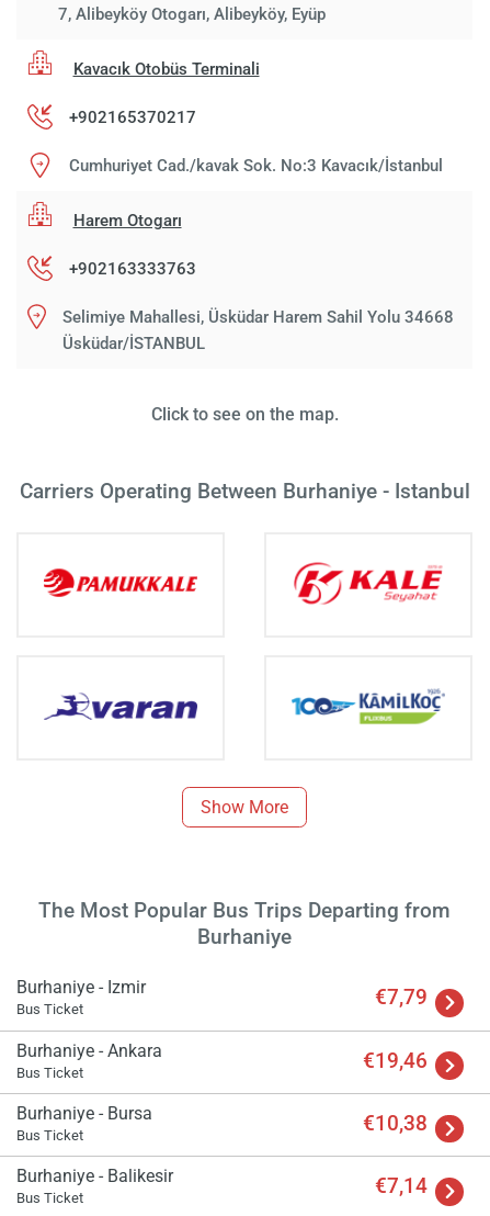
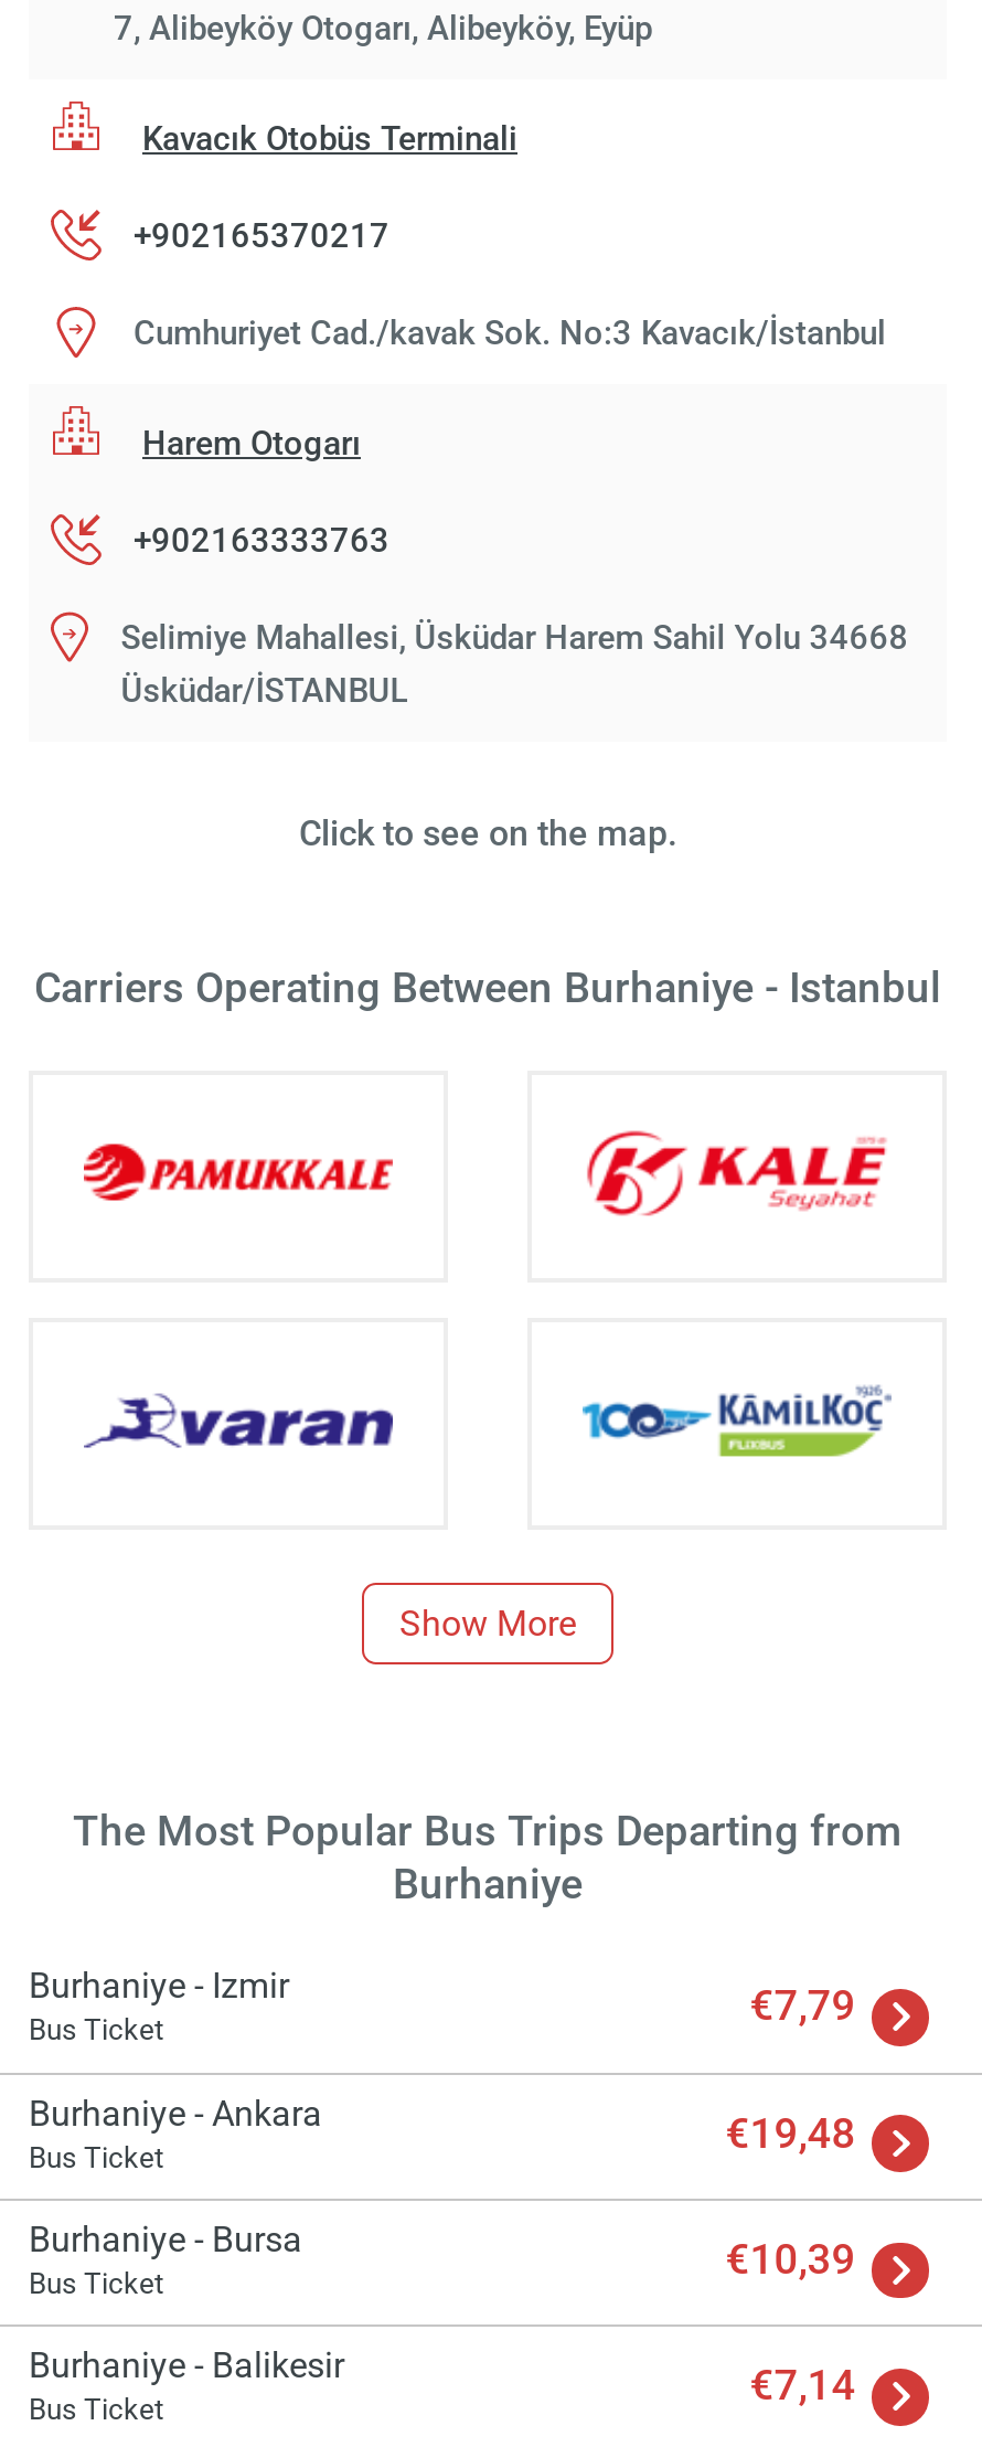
[363,1048,427,1073] €19,46 -> [725,2107,856,2158] €19,48
[363,1111,427,1136] €10,38 -> [725,2234,856,2285] €10,39

